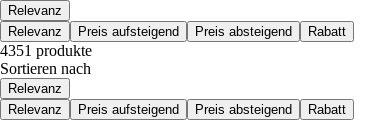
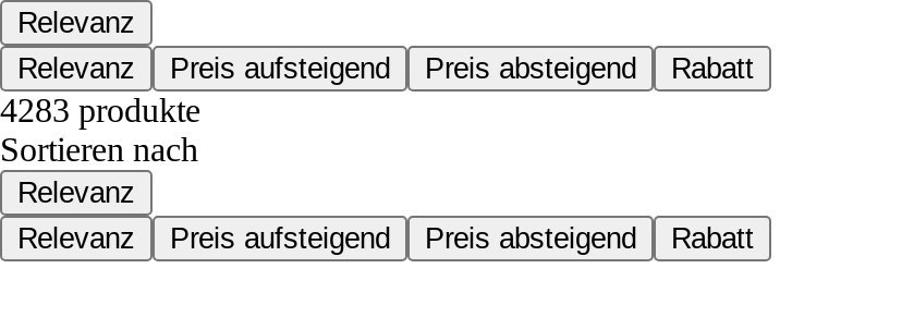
[0,42,92,59] 4351 produkte -> [0,91,200,128] 4283 produkte

